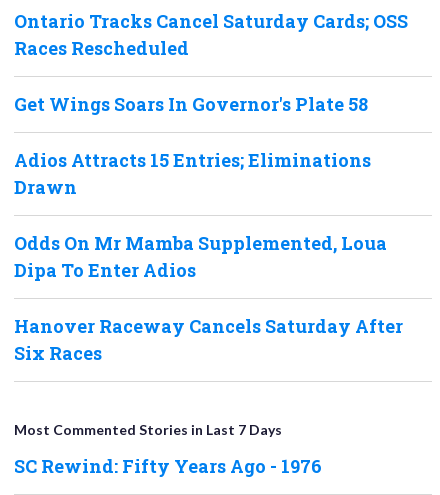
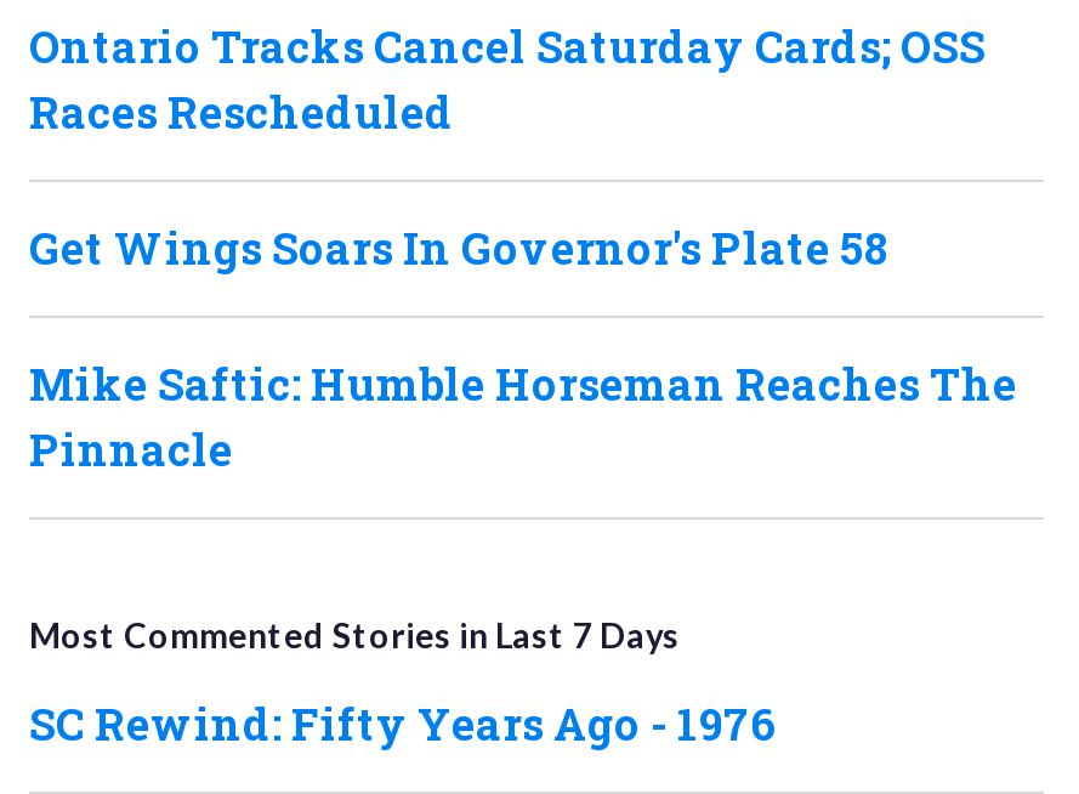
[14,148,403,365] Adios Attracts 15 Entries; Eliminations | Drawn | Odds On Mr Mamba Supplemented, Loua | Dipa To Enter Adios | Hanover Raceway Cancels Saturday After | Six Races -> [29,355,1017,478] Mike Saftic: Humble Horseman Reaches The | Pinnacle

